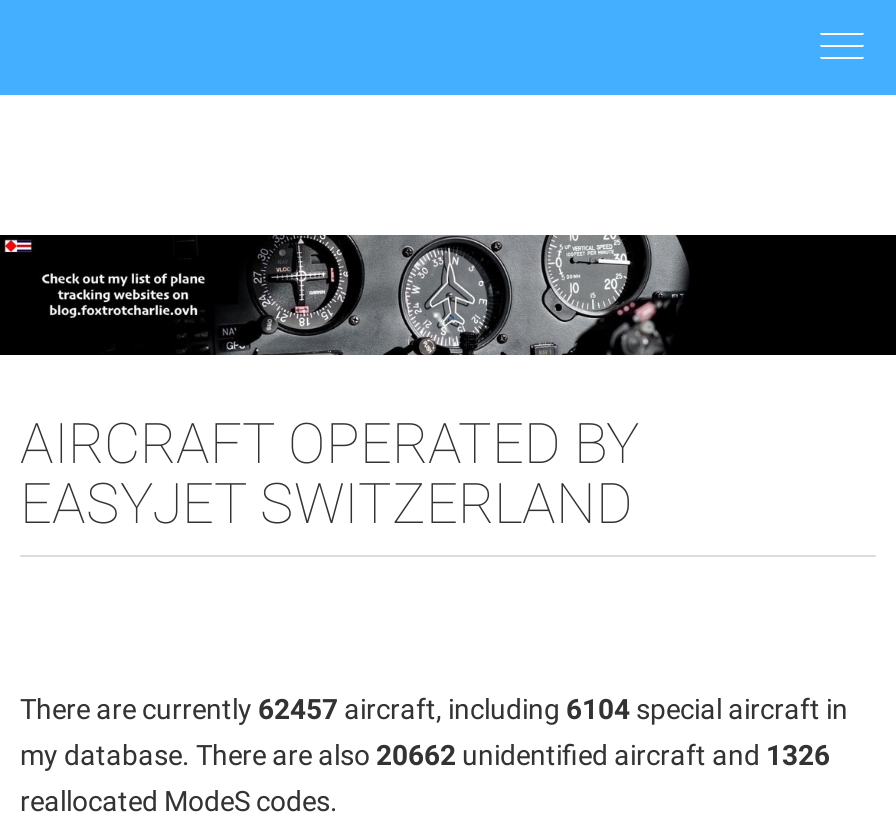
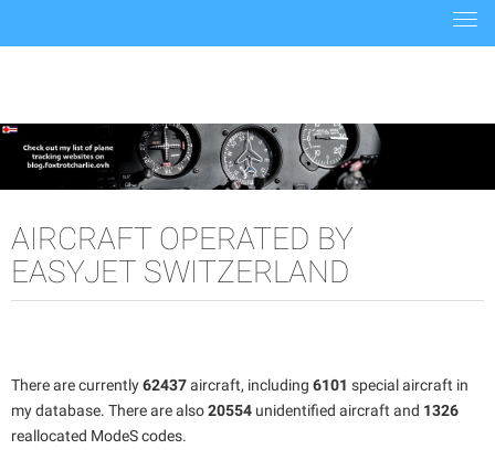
[20,692,848,724] There are currently 62457 aircraft, including 6104 special aircraft in -> [11,376,468,393] There are currently 62437 aircraft, including 6101 special aircraft in
[20,738,830,770] my database. There are also 20662 unidentified aircraft and 1326 -> [11,401,459,419] my database. There are also 20554 unidentified aircraft and 1326

